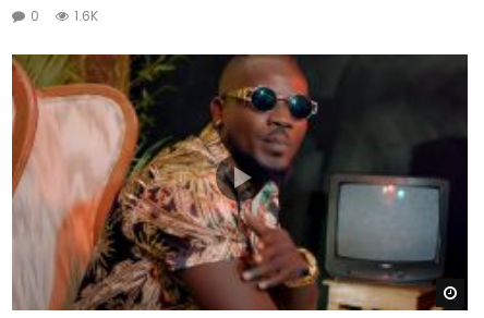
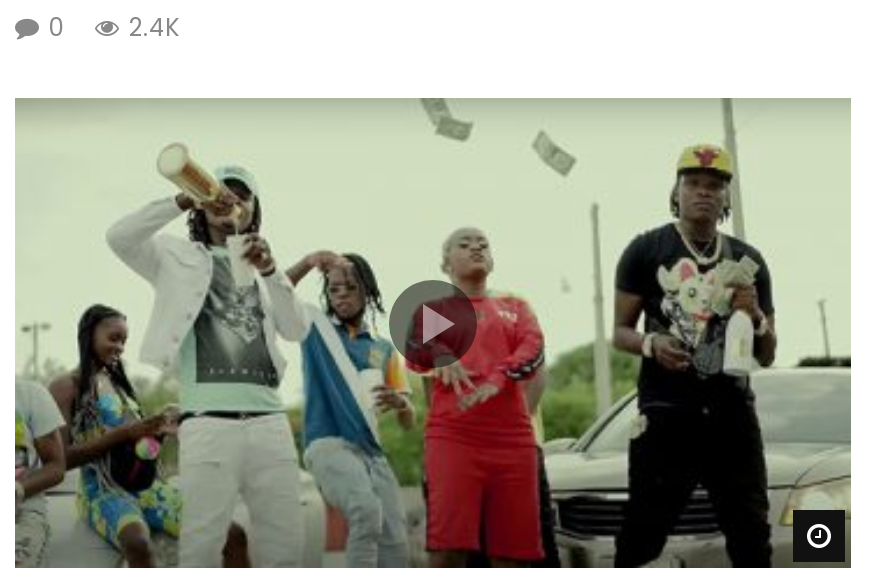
[31,7,98,25] 0 1.6K -> [49,10,179,44] 0 2.4K
[11,54,469,311] [image] -> [13,98,851,570] [image]

